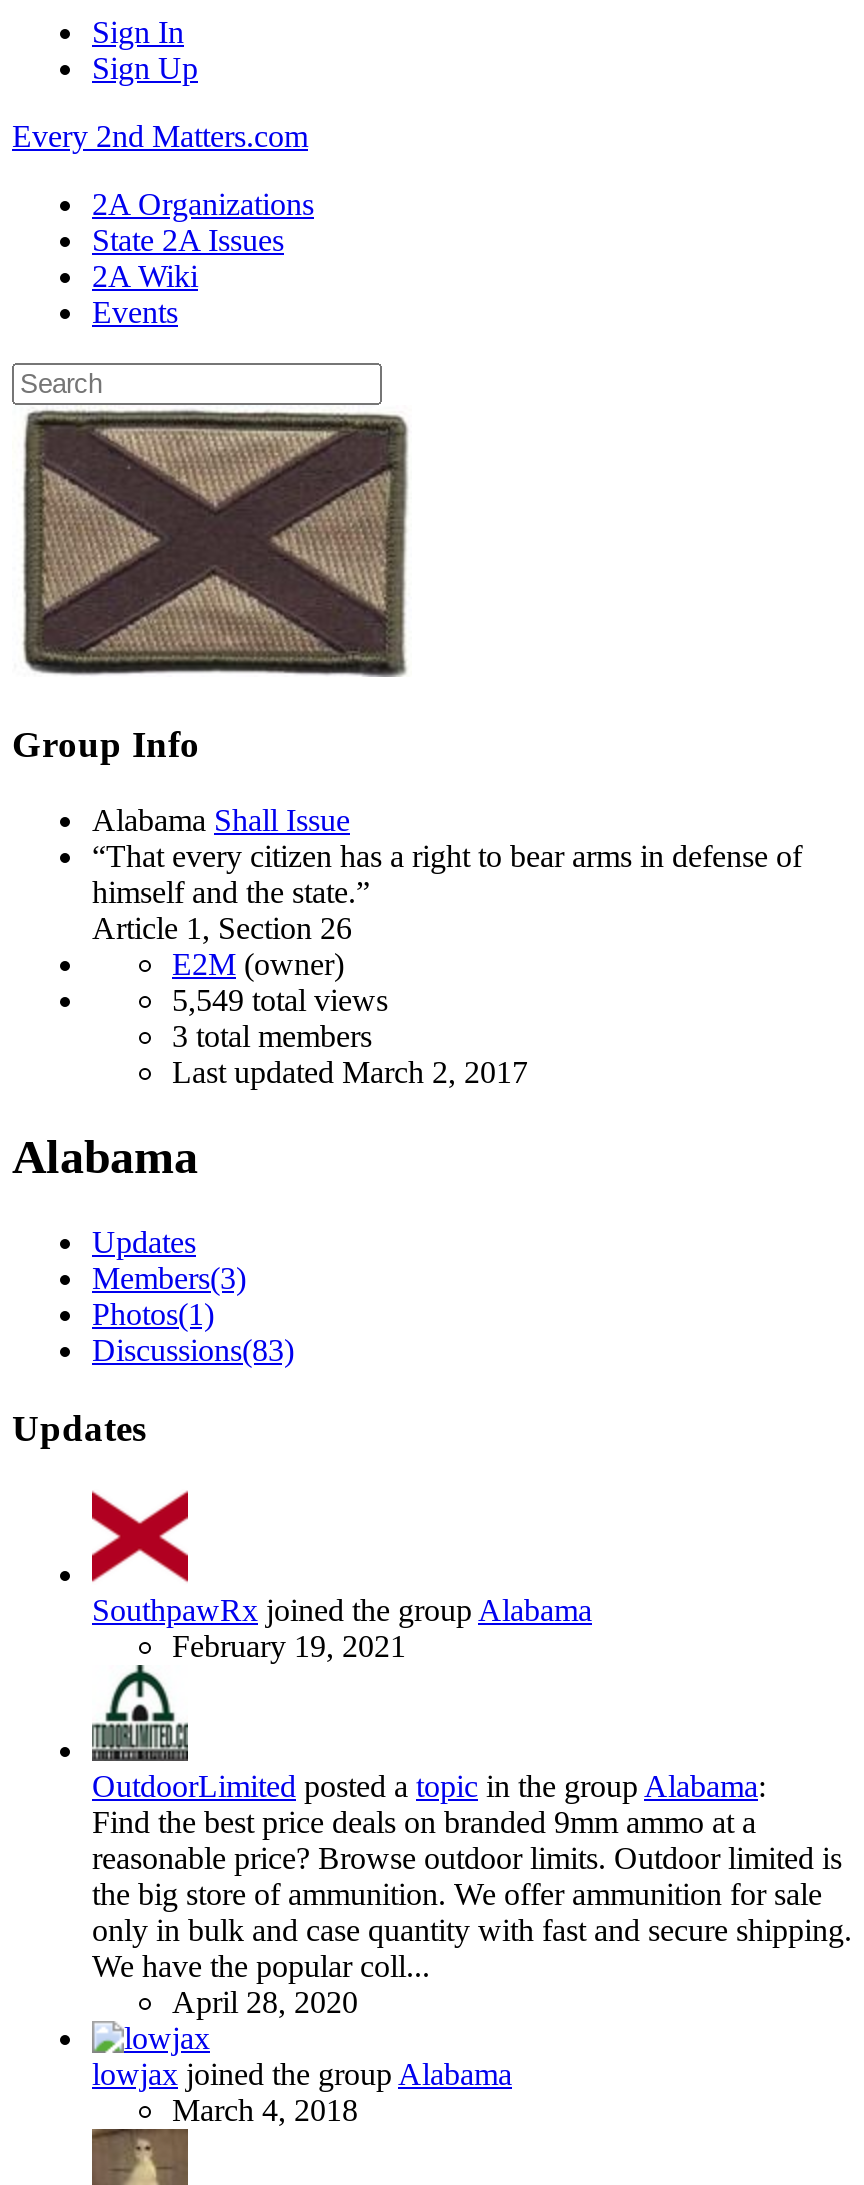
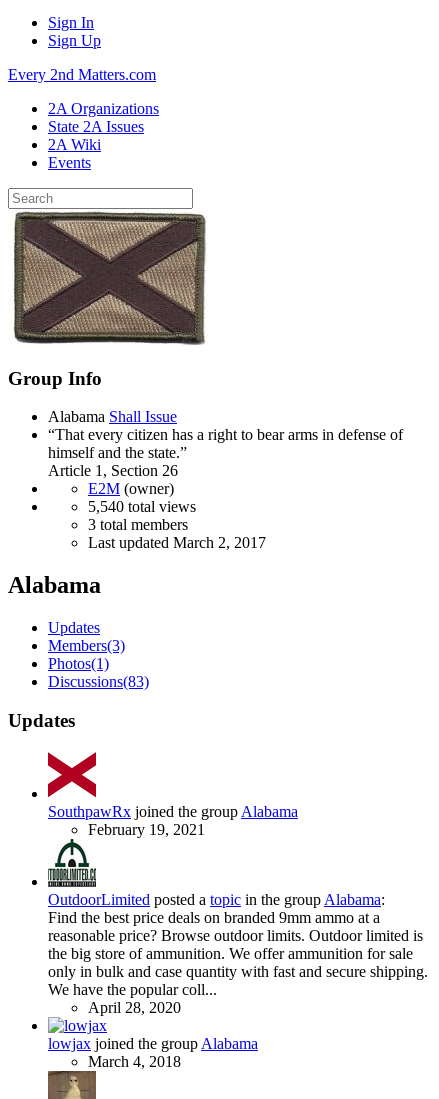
[172,984,388,1018] 5,549 total views -> [88,498,196,515] 5,540 total views

